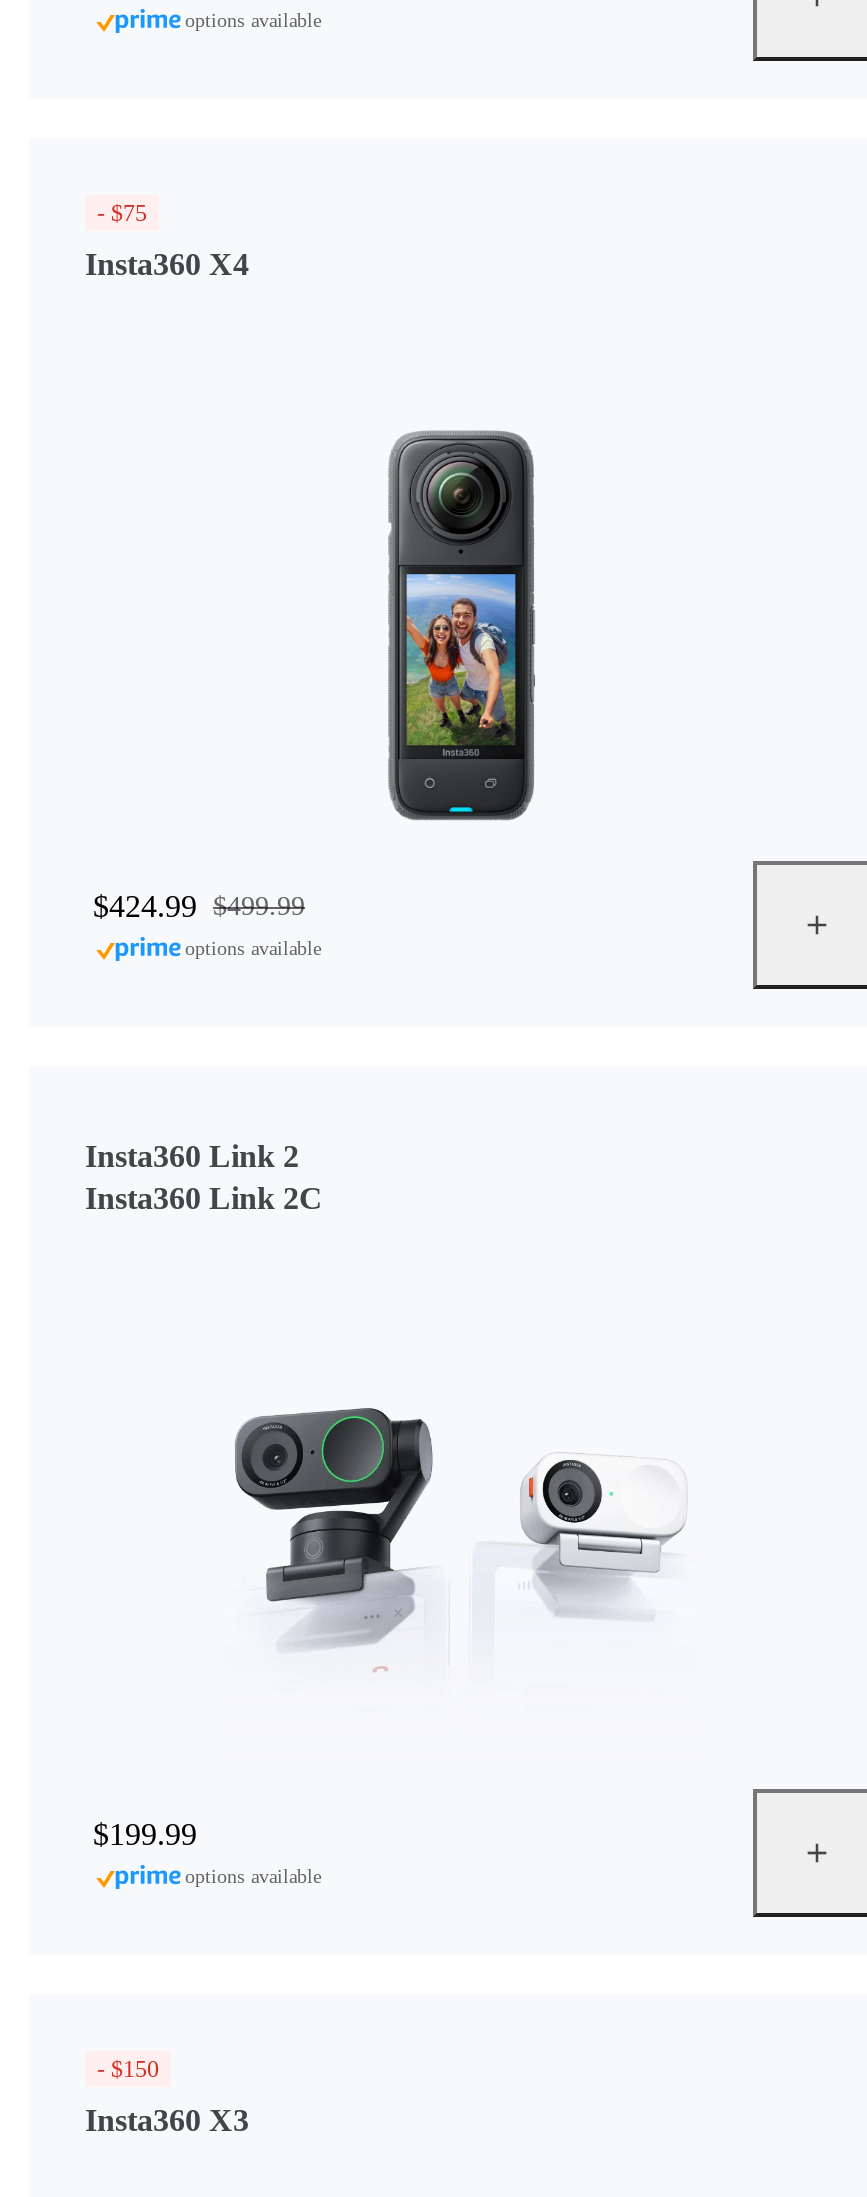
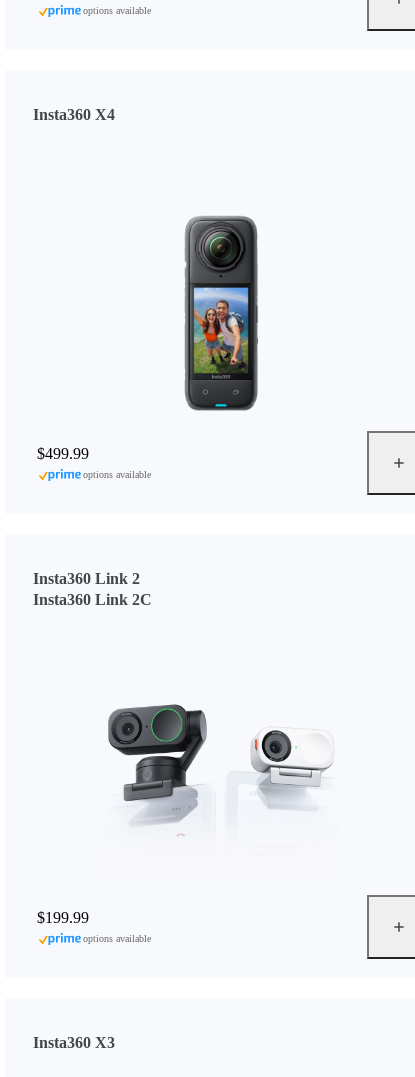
[97,199,147,227] - $75 -> none
[93,889,305,923] $424.99 $499.99 -> [37,445,89,462] $499.99
[97,2055,159,2083] - $150 -> none

